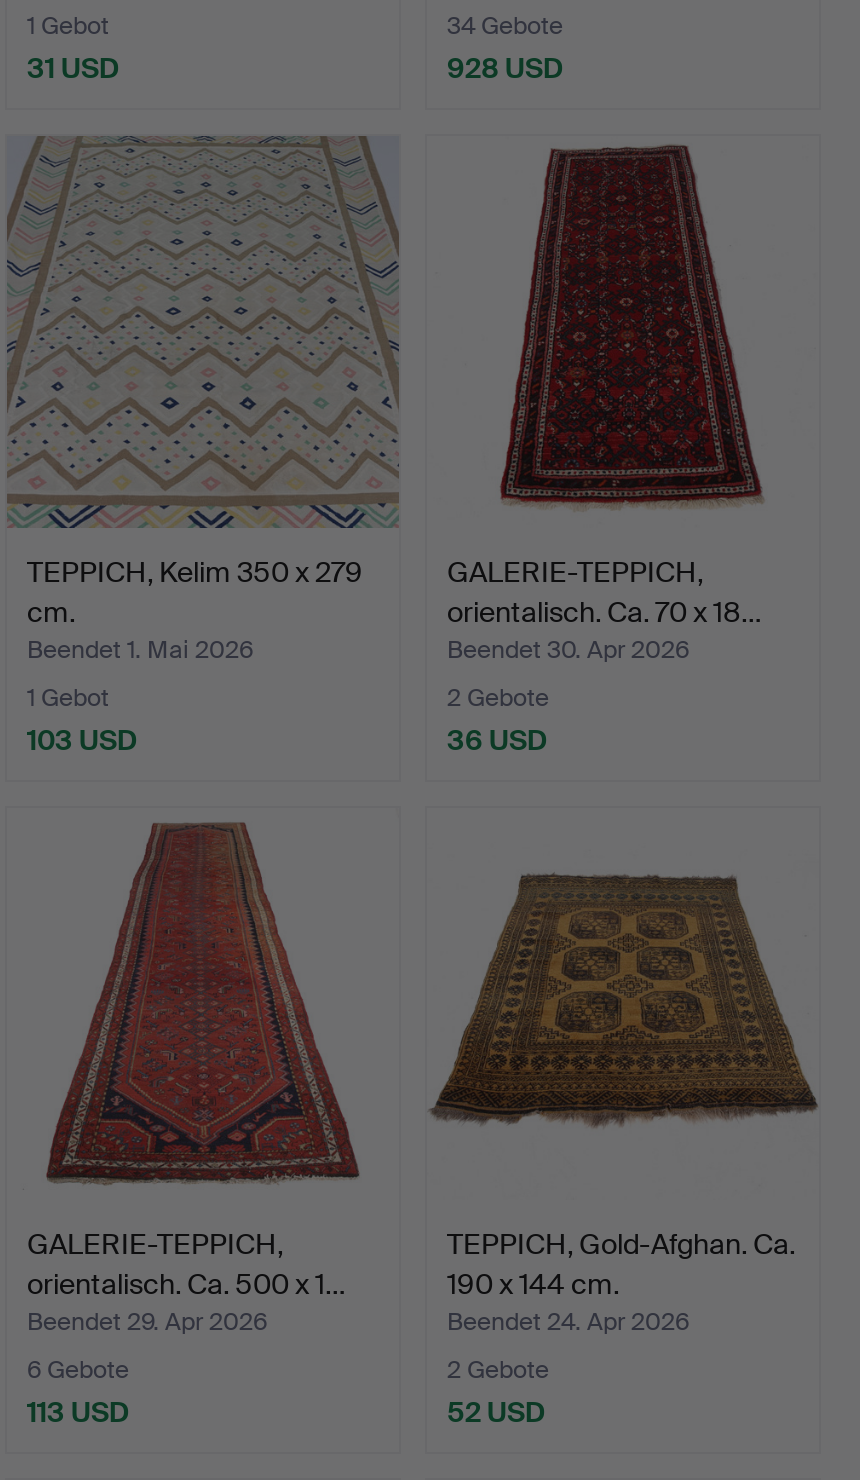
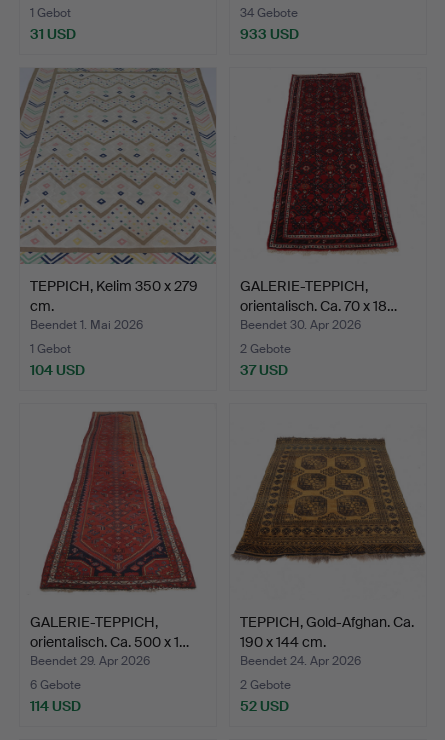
[447,50,563,86] 928 USD -> [240,25,299,43] 933 USD
[27,722,137,758] 103 USD -> [30,361,85,379] 104 USD
[447,722,547,758] 36 USD -> [240,361,288,379] 37 USD
[27,1394,129,1430] 113 USD -> [30,697,81,715] 114 USD

